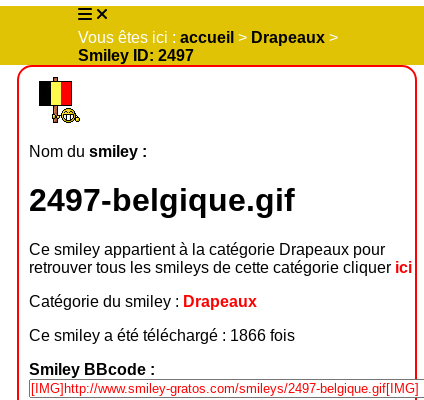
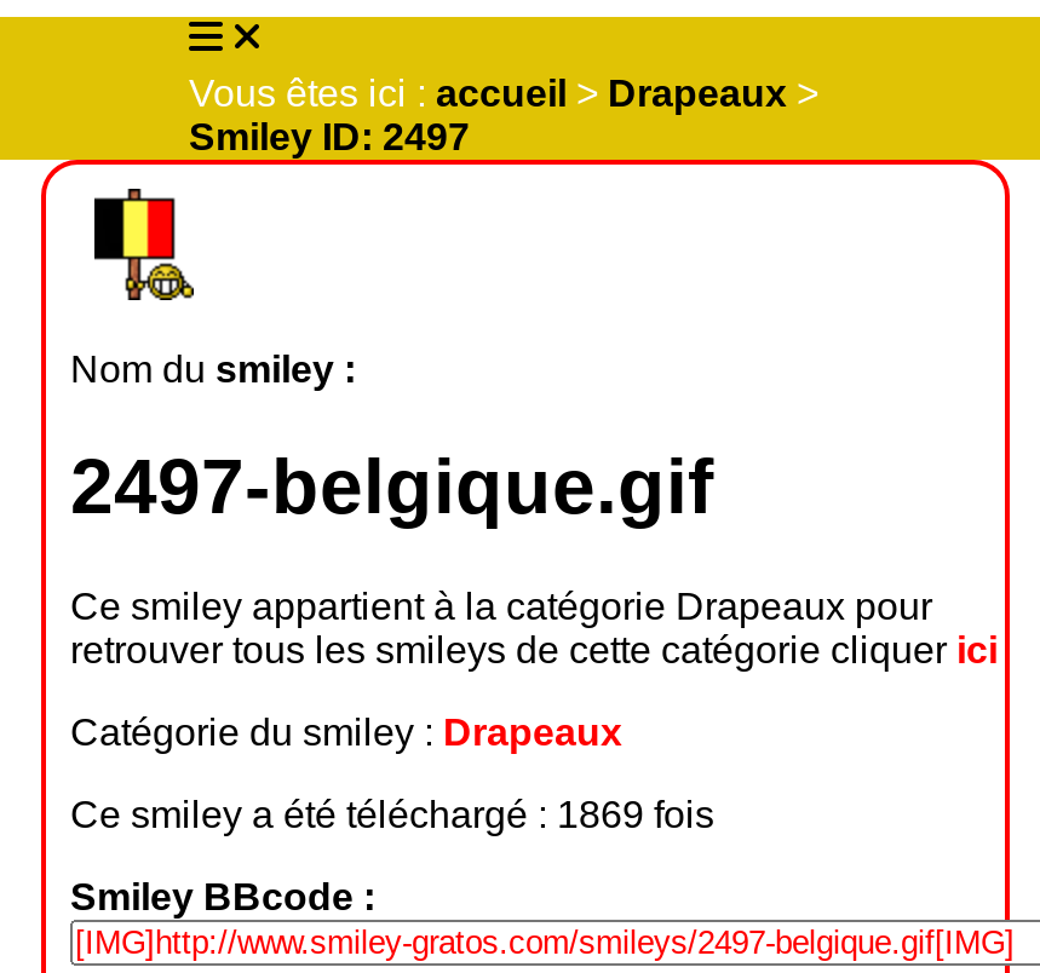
[29,327,295,344] Ce smiley a été téléchargé : 1866 fois -> [70,794,714,835] Ce smiley a été téléchargé : 1869 fois

